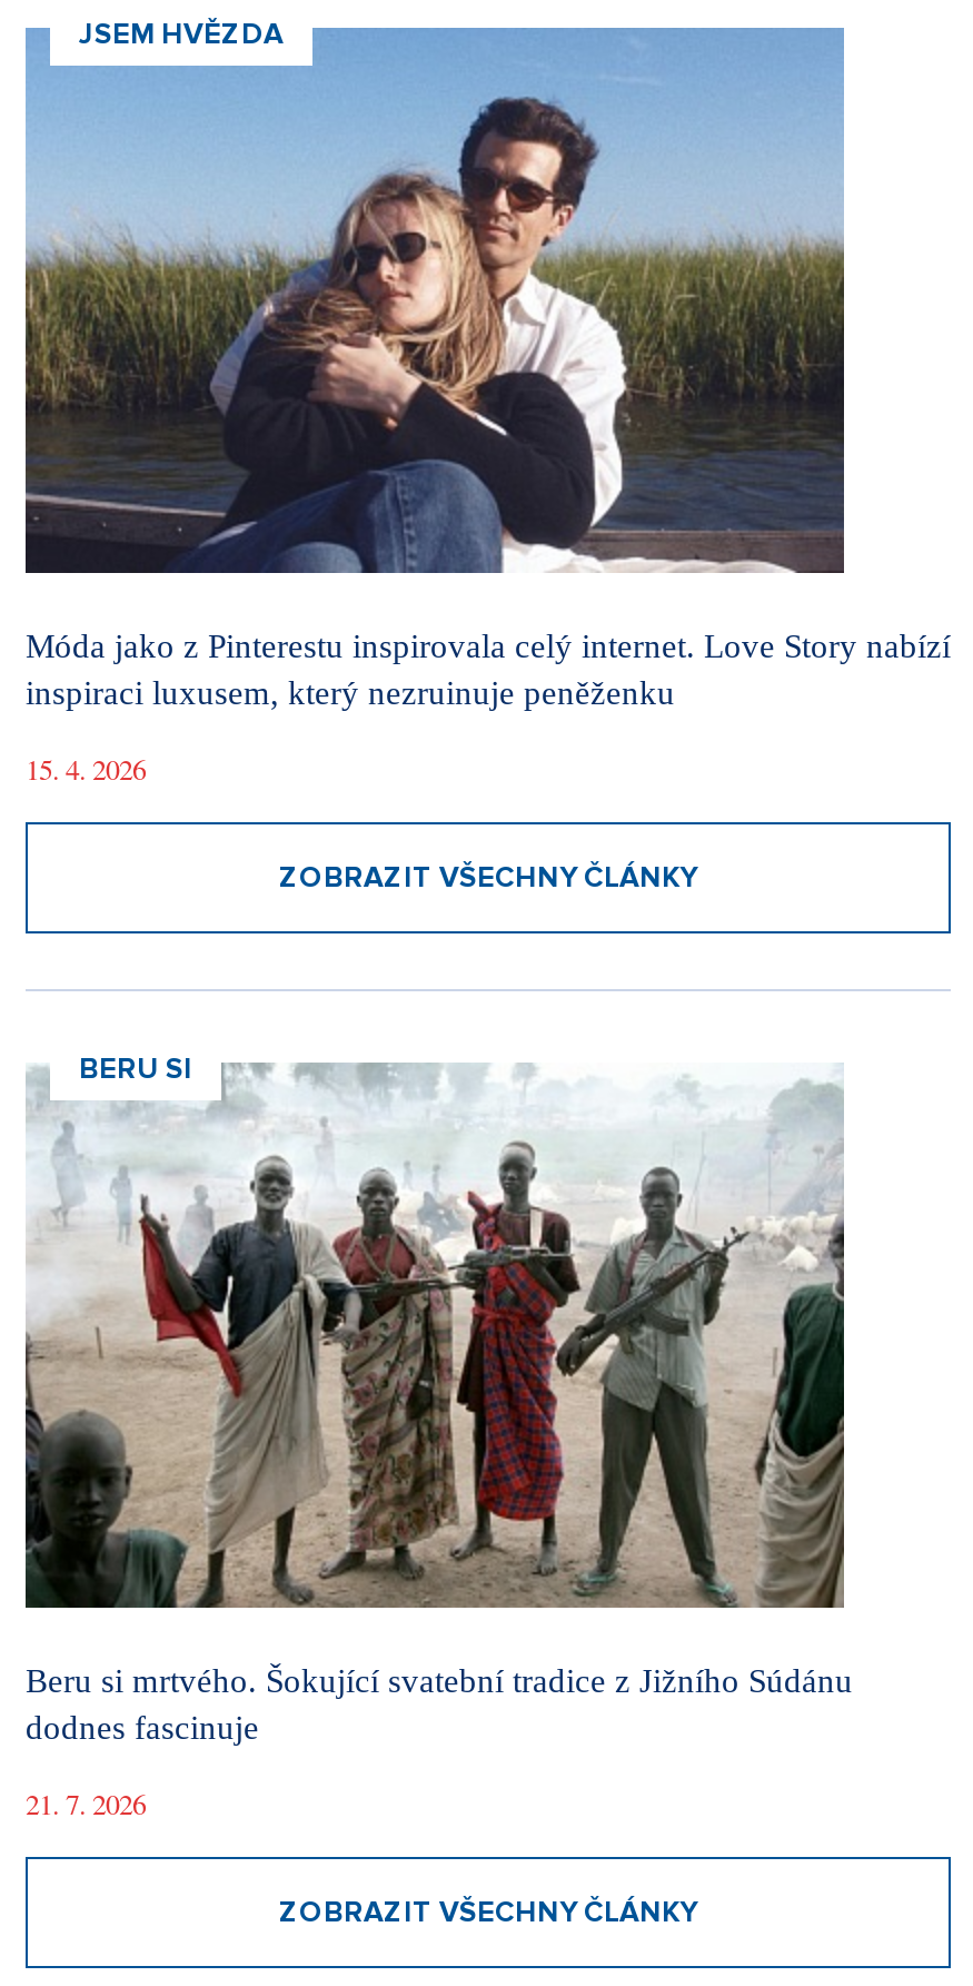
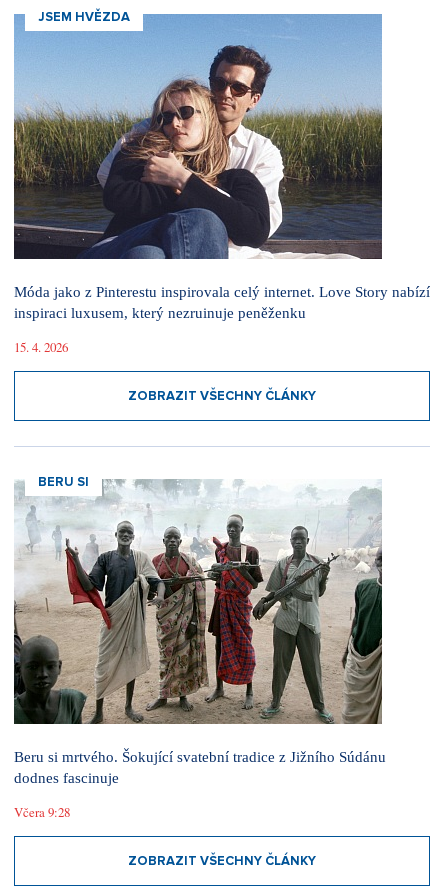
[26,1784,146,1824] 21. 7. 2026 -> [14,803,70,821] Včera 9:28

